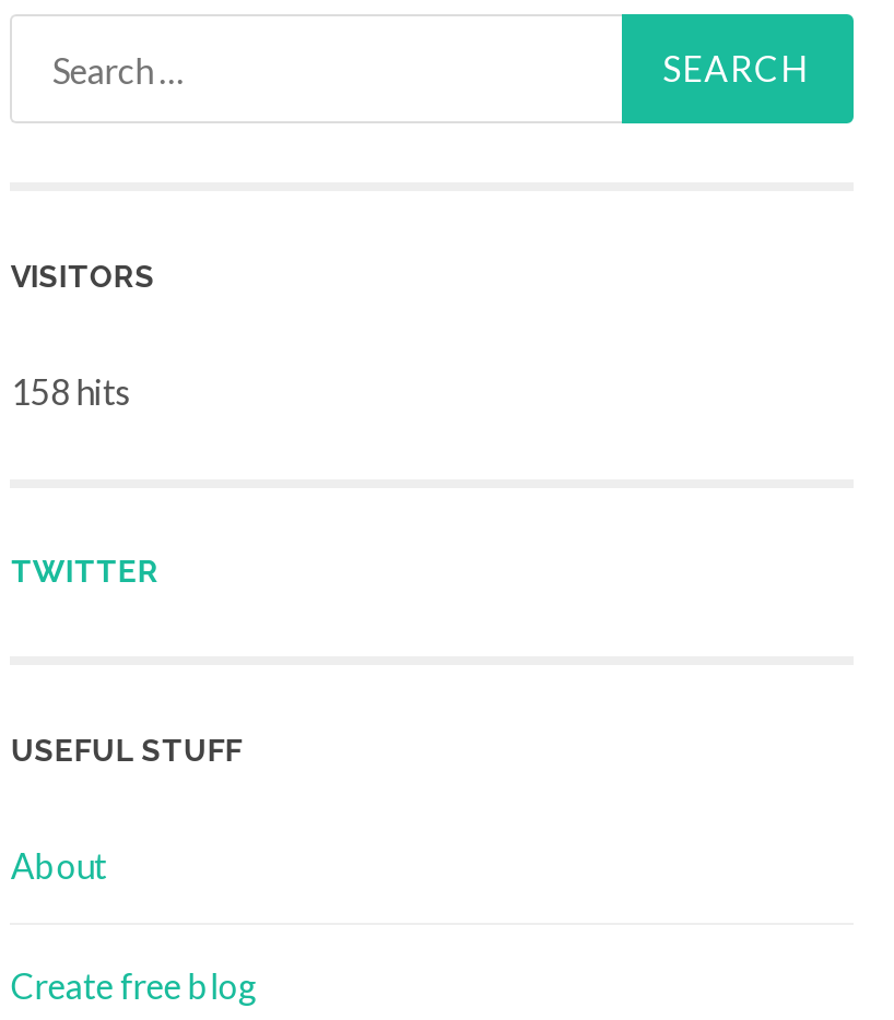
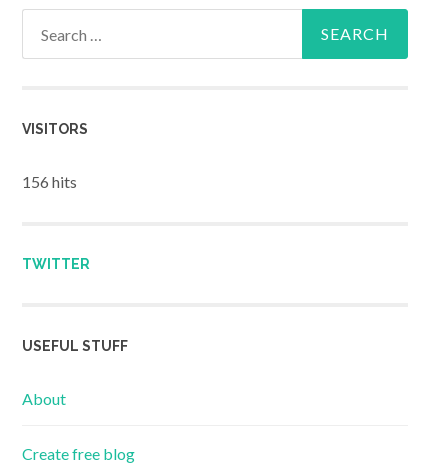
[11,370,131,411] 158 hits -> [22,172,77,191] 156 hits

